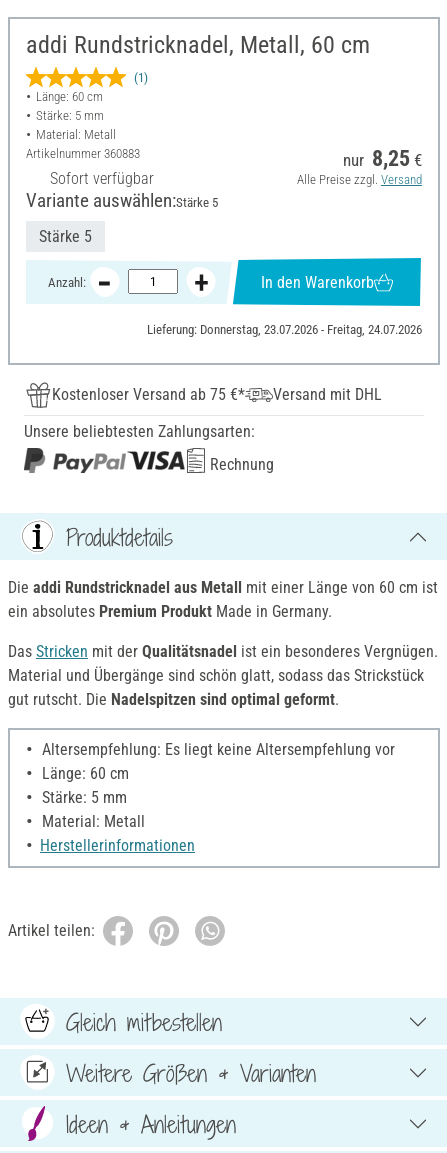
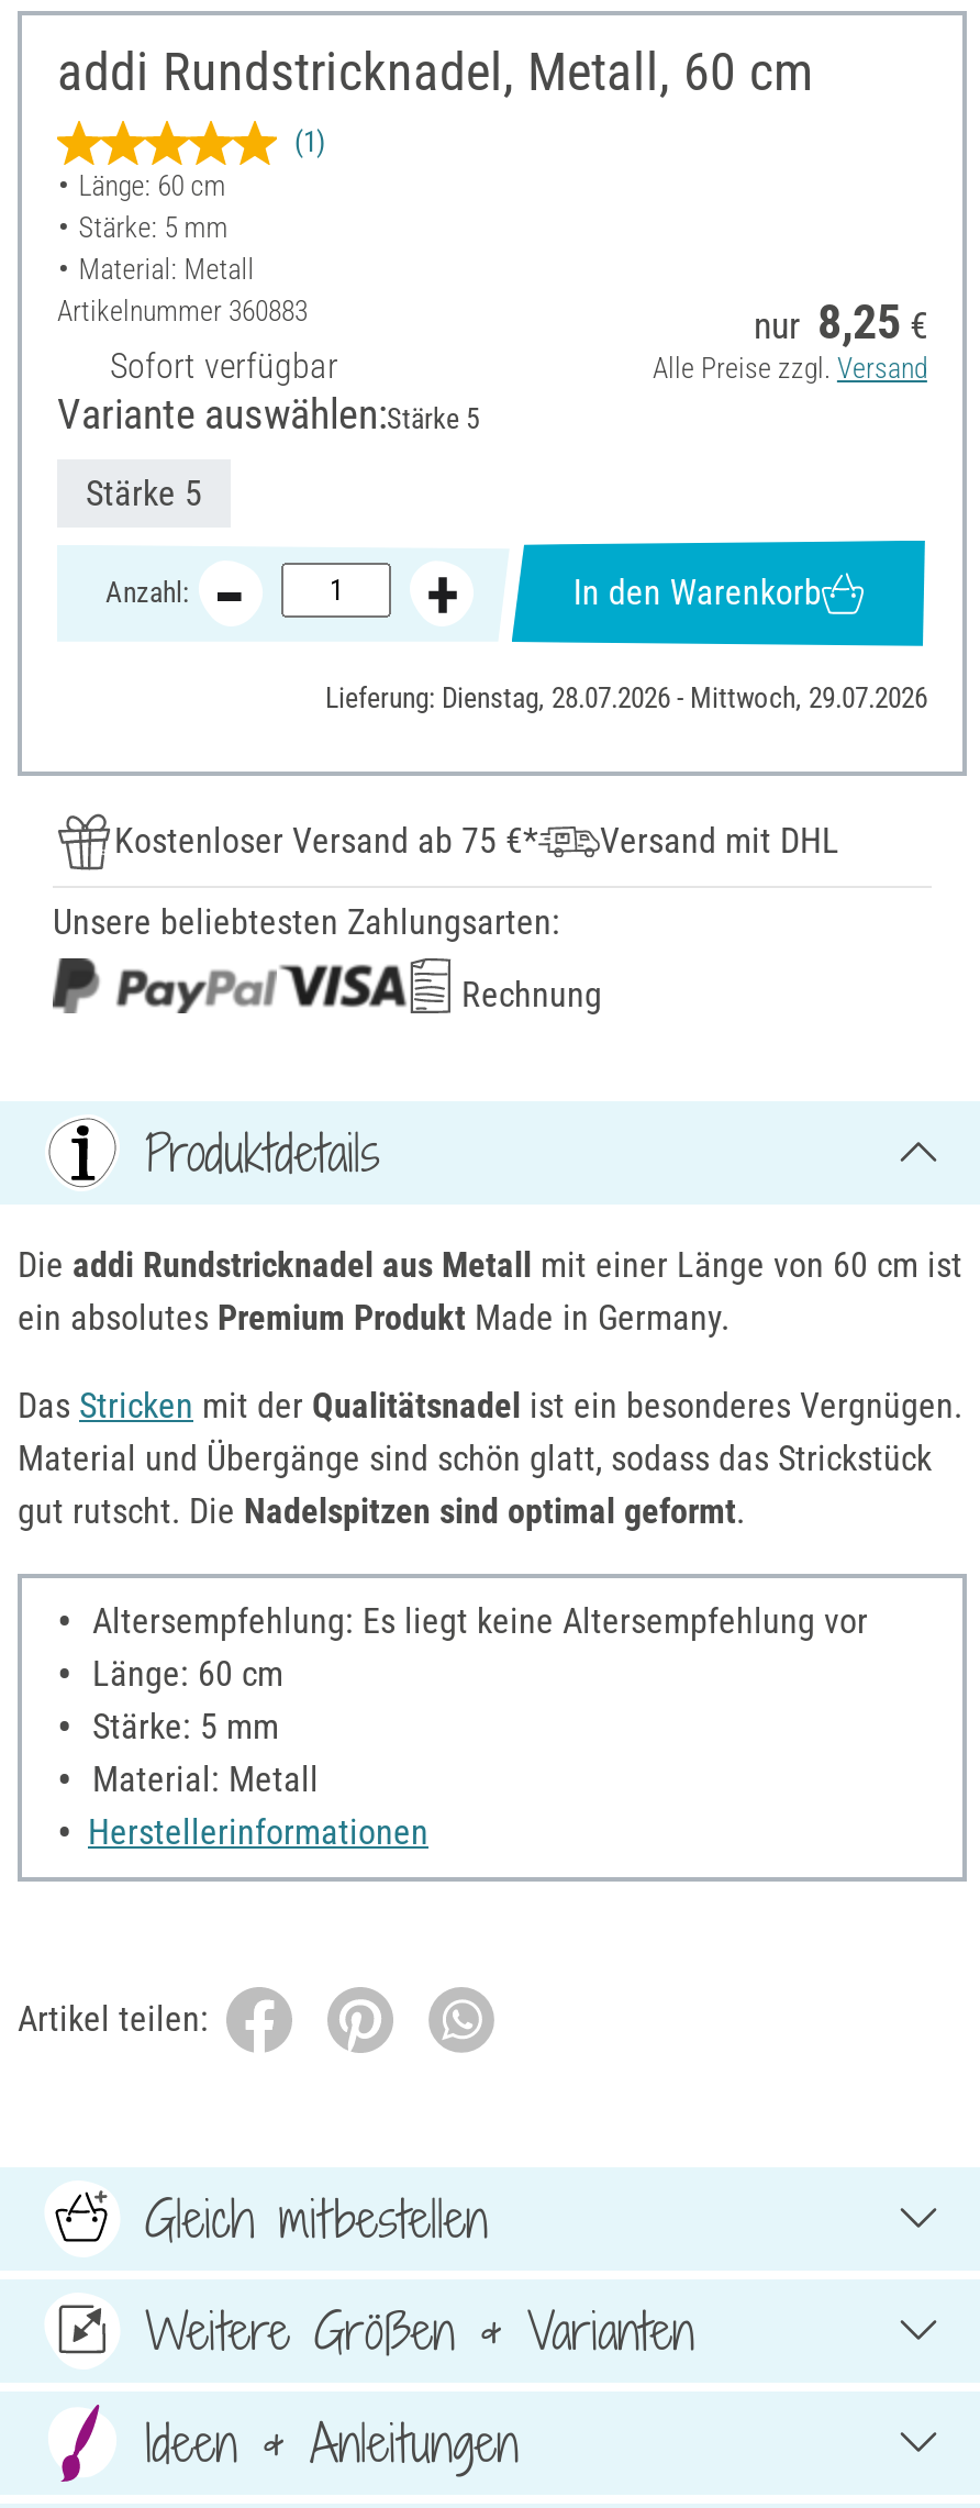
[147,322,422,337] Lieferung: Donnerstag, 23.07.2026 - Freitag, 24.07.2026 -> [325,682,927,715] Lieferung: Dienstag, 28.07.2026 - Mittwoch, 29.07.2026

